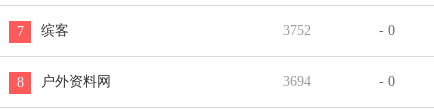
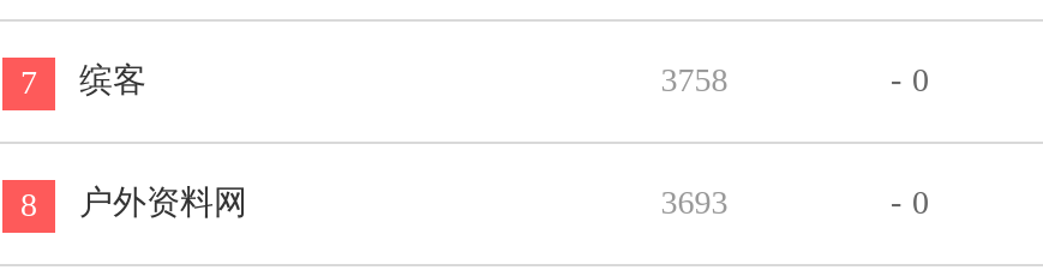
[283,23,311,38] 3752 -> [661,62,728,98] 3758
[283,74,311,89] 3694 -> [661,184,728,220] 3693

